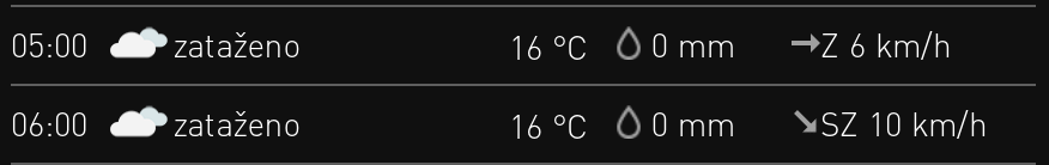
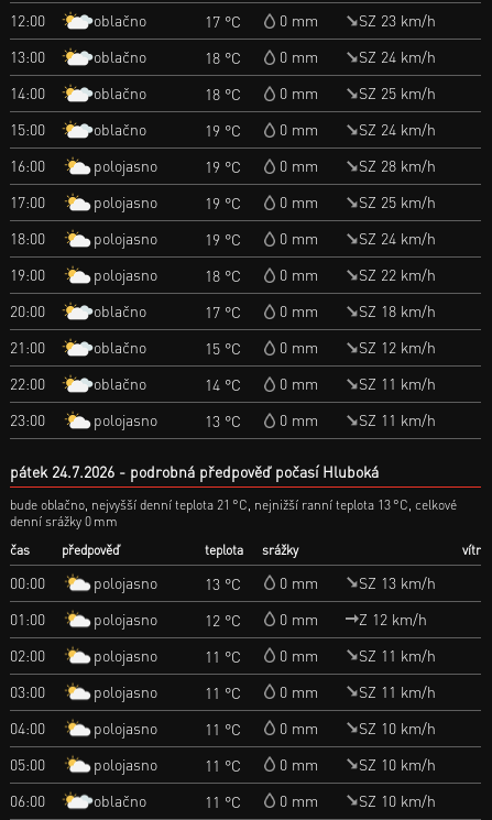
[11,21,588,66] 05:00 | zataženo | 16 °C -> [10,10,241,31] 12:00 | oblačno | 17 °C
[820,21,952,64] Z 6 km/h -> [10,10,481,774] SZ 23 km/h | 13:00 | oblačno | 18 °C | 0 mm | SZ 24 km/h | 14:00 | oblačno | 18 °C | 0 mm | SZ 25 km/h | 15:00 | oblačno | 19 °C | 0 mm | SZ 24 km/h | 16:00 | polojasno | 19 °C | 0 mm | SZ 28 km/h | 17:00 | polojasno | 19 °C | 0 mm | SZ 25 km/h | 18:00 | polojasno | 19 °C | 0 mm | SZ 24 km/h | 19:00 | polojasno | 18 °C | 0 mm | SZ 22 km/h | 20:00 | oblačno | 17 °C | 0 mm | SZ 18 km/h | 21:00 | oblačno | 15 °C | 0 mm | SZ 12 km/h | 22:00 | oblačno | 14 °C | 0 mm | SZ 11 km/h | 23:00 | polojasno | 13 °C | 0 mm | SZ 11 km/h | pátek 24.7.2026 | podrobná předpověď počasí Hluboká | bude oblačno, nejvyšší denní teplota 21 °C, nejnižší ranní teplota 13 °C, celkové | denní srážky 0 mm | čas | předpověď | teplota | srážky | vítr | 00:00 | polojasno | 13 °C | 0 mm | SZ 13 km/h | 01:00 | polojasno | 12 °C | 0 mm | Z 12 km/h | 02:00 | polojasno | 11 °C | 0 mm | SZ 11 km/h | 03:00 | polojasno | 11 °C | 0 mm | SZ 11 km/h | 04:00 | polojasno | 11 °C | 0 mm | SZ 10 km/h | 05:00 | polojasno | 11 °C | 0 mm | SZ 10 km/h
[173,100,588,145] zataženo | 16 °C -> [93,790,241,811] oblačno | 11 °C

